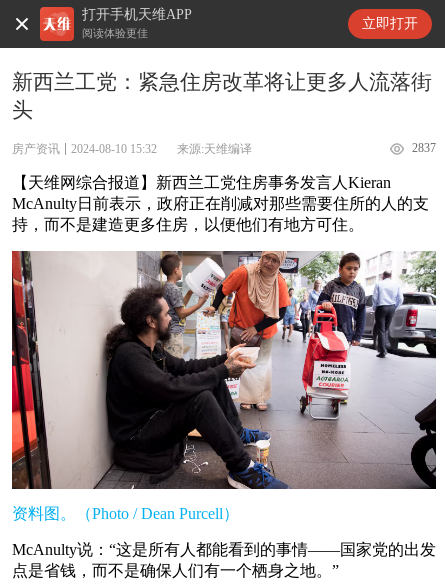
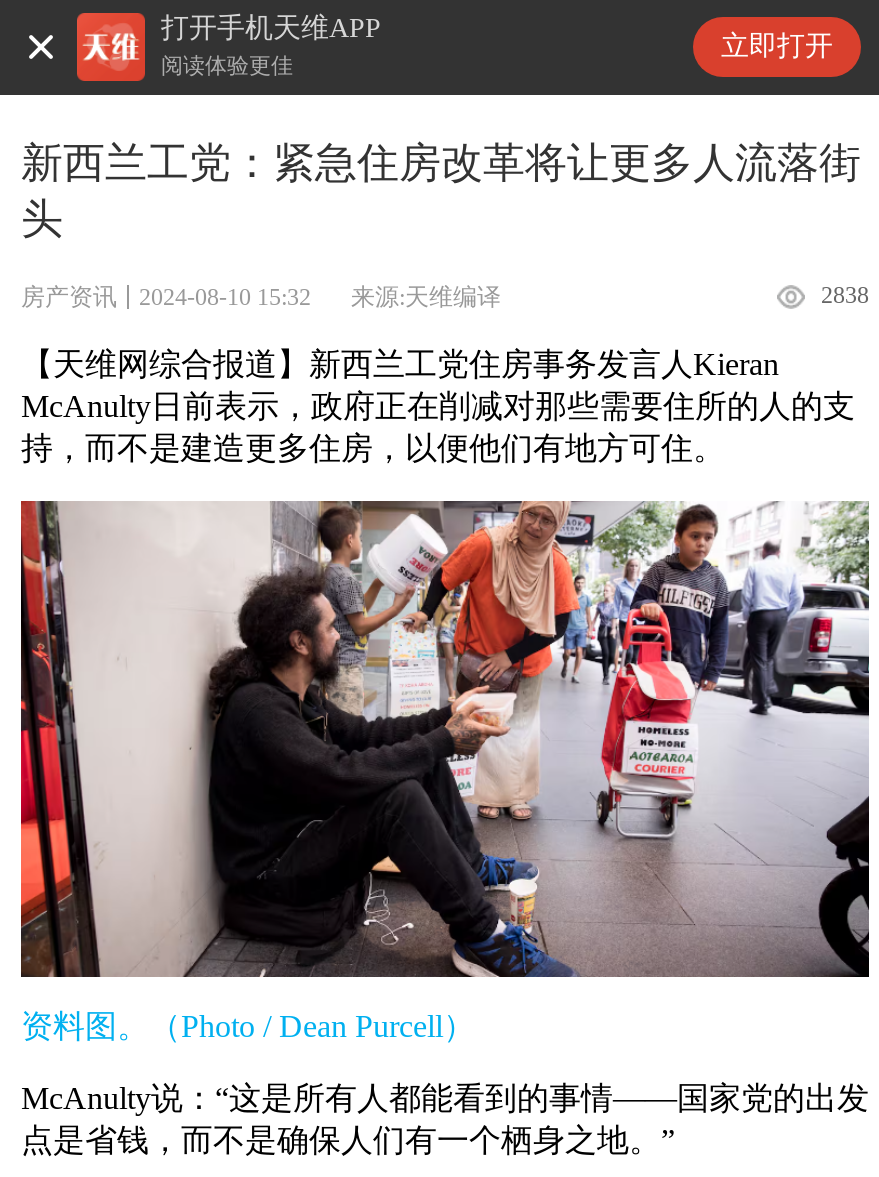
[412,141,436,155] 2837 -> [821,281,869,309] 2838

